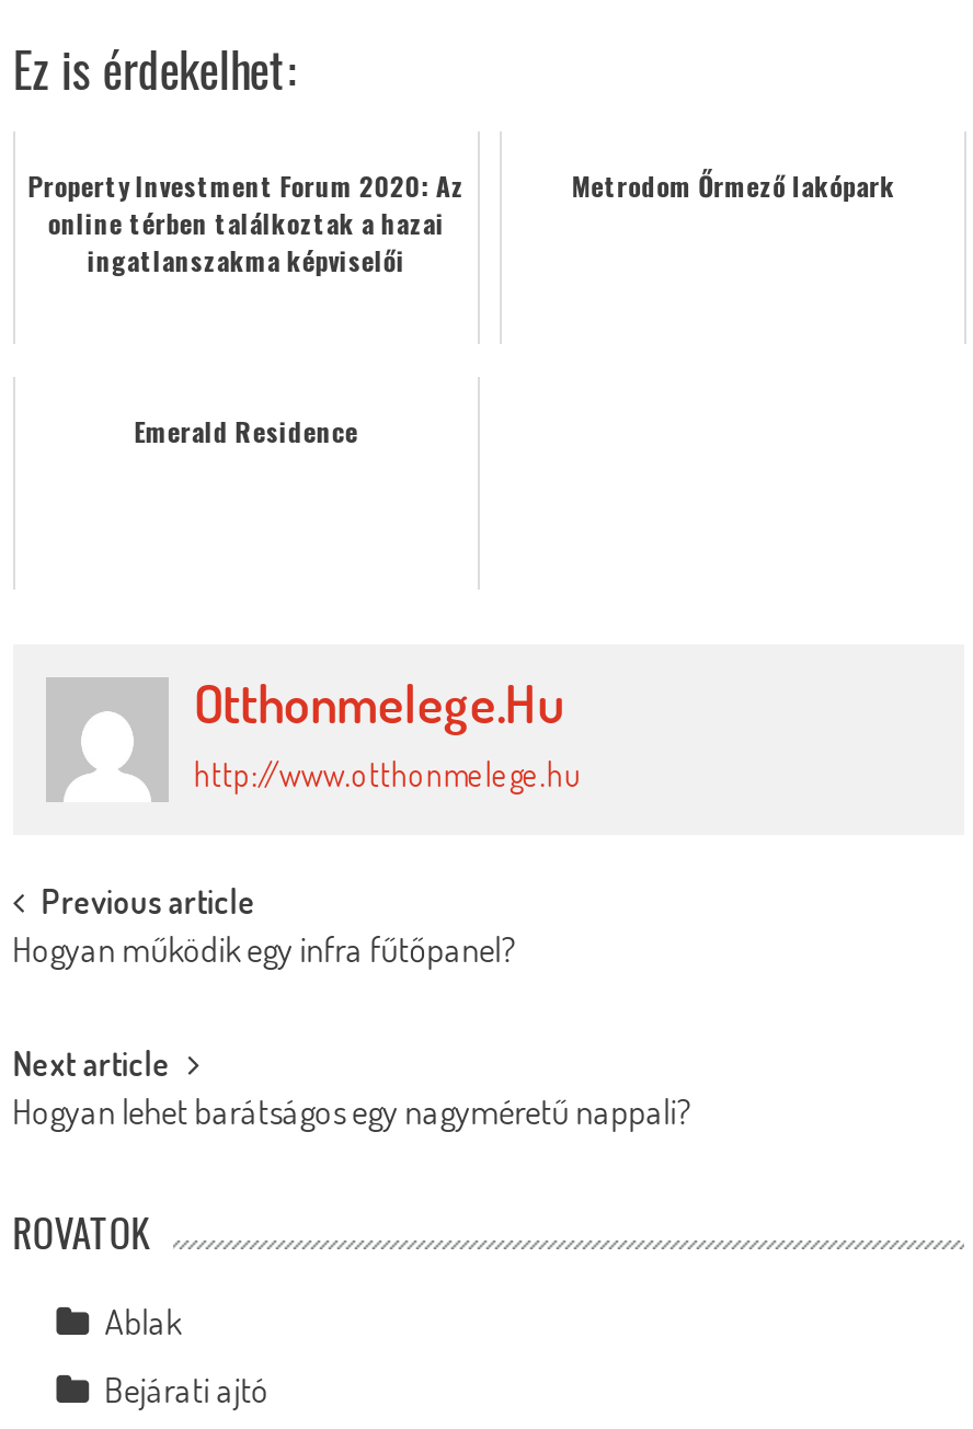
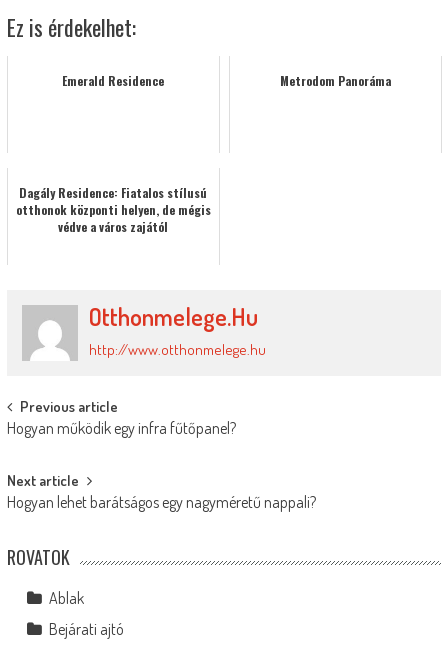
[28,168,464,279] Property Investment Forum 2020: Az | online térben találkoztak a hazai | ingatlanszakma képviselői -> none
[571,168,895,205] Metrodom Őrmező lakópark -> none
moved [134,413,358,450] -> [62,71,164,88]: Emerald Residence
none -> [16,183,211,234] Dagály Residence: Fiatalos stílusú | otthonok központi helyen, de mégis | védve a város zajától
none -> [280,71,391,88] Metrodom Panoráma

